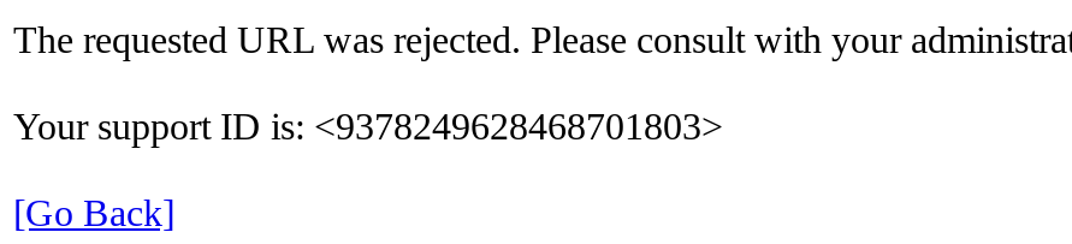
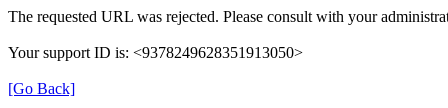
[13,106,723,147] Your support ID is: <9378249628468701803> -> [8,44,303,61] Your support ID is: <9378249628351913050>

